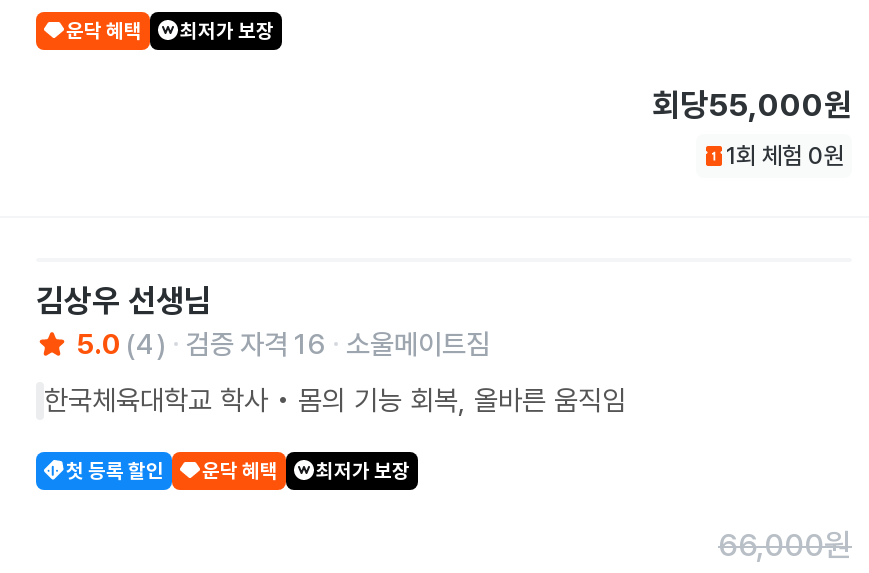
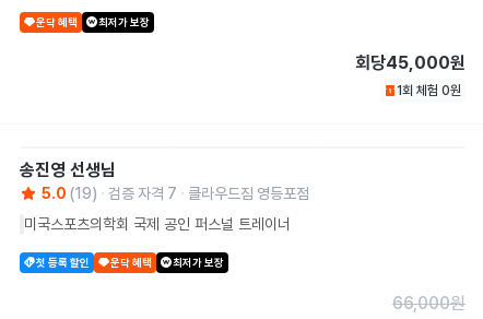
[652,85,852,123] 회당55,000원 -> [355,52,466,73] 회당45,000원
[36,281,490,359] 김상우 선생님 | 5.0 (4) | 검증 자격 16 | 소울메이트짐 -> [20,159,309,202] 송진영 선생님 | 5.0 (19) | 검증 자격 7 | 클라우드짐 영등포점
[44,383,626,415] 한국체육대학교 학사 • 몸의 기능 회복, 올바른 움직임 -> [24,215,291,232] 미국스포츠의학회 국제 공인 퍼스널 트레이너

